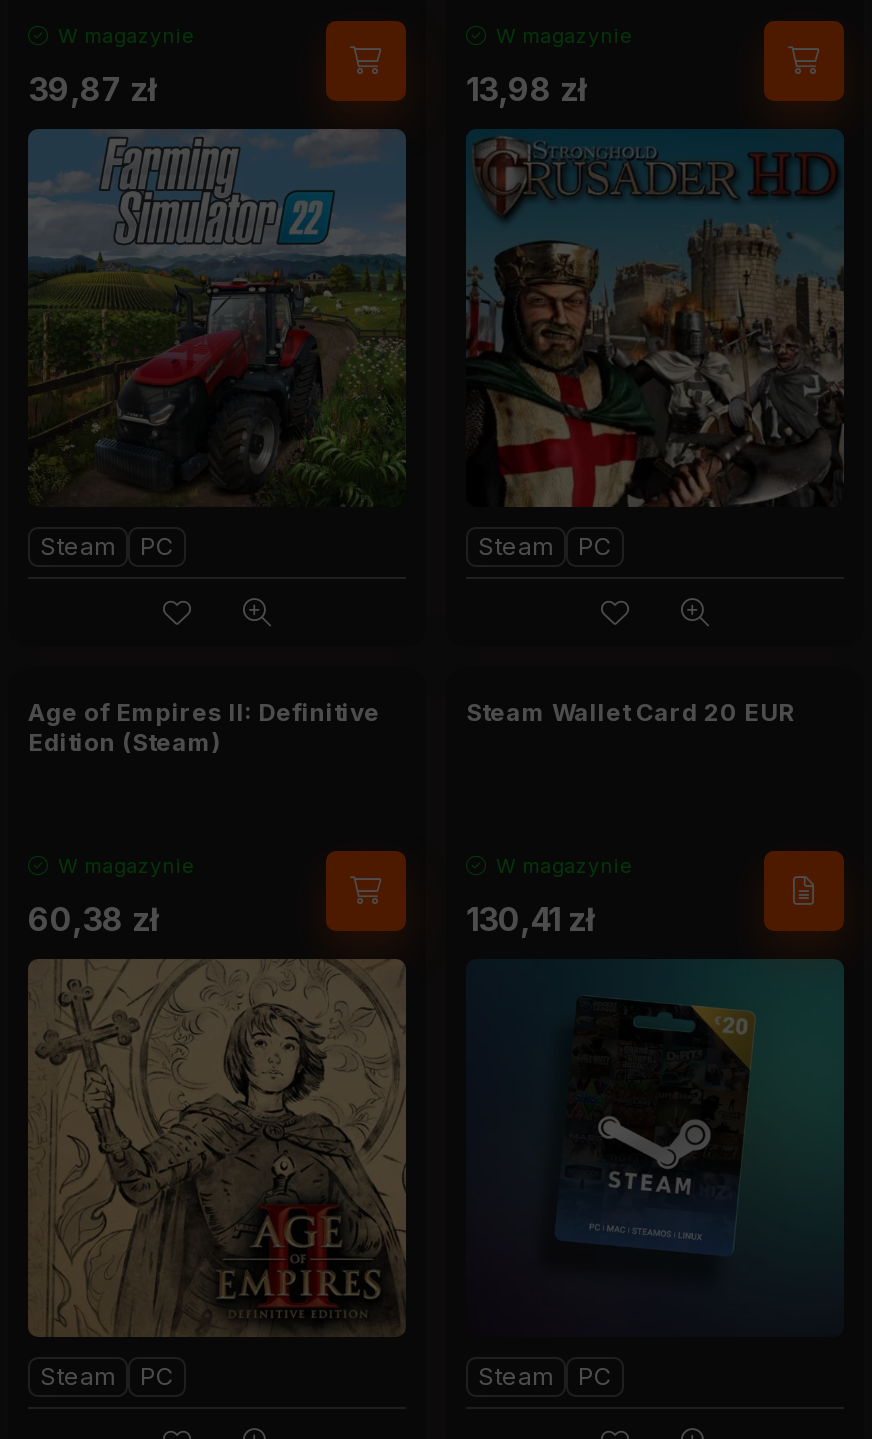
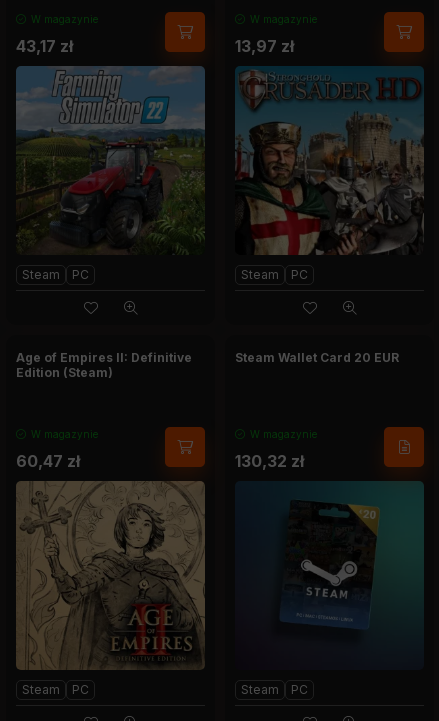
[28,69,156,109] 39,87 zł -> [16,36,73,56] 43,17 zł
[466,69,586,109] 13,98 zł -> [235,36,294,56] 13,97 zł
[28,898,158,938] 60,38 zł -> [16,451,80,471] 60,47 zł
[466,898,594,938] 130,41 zł -> [235,451,304,471] 130,32 zł

